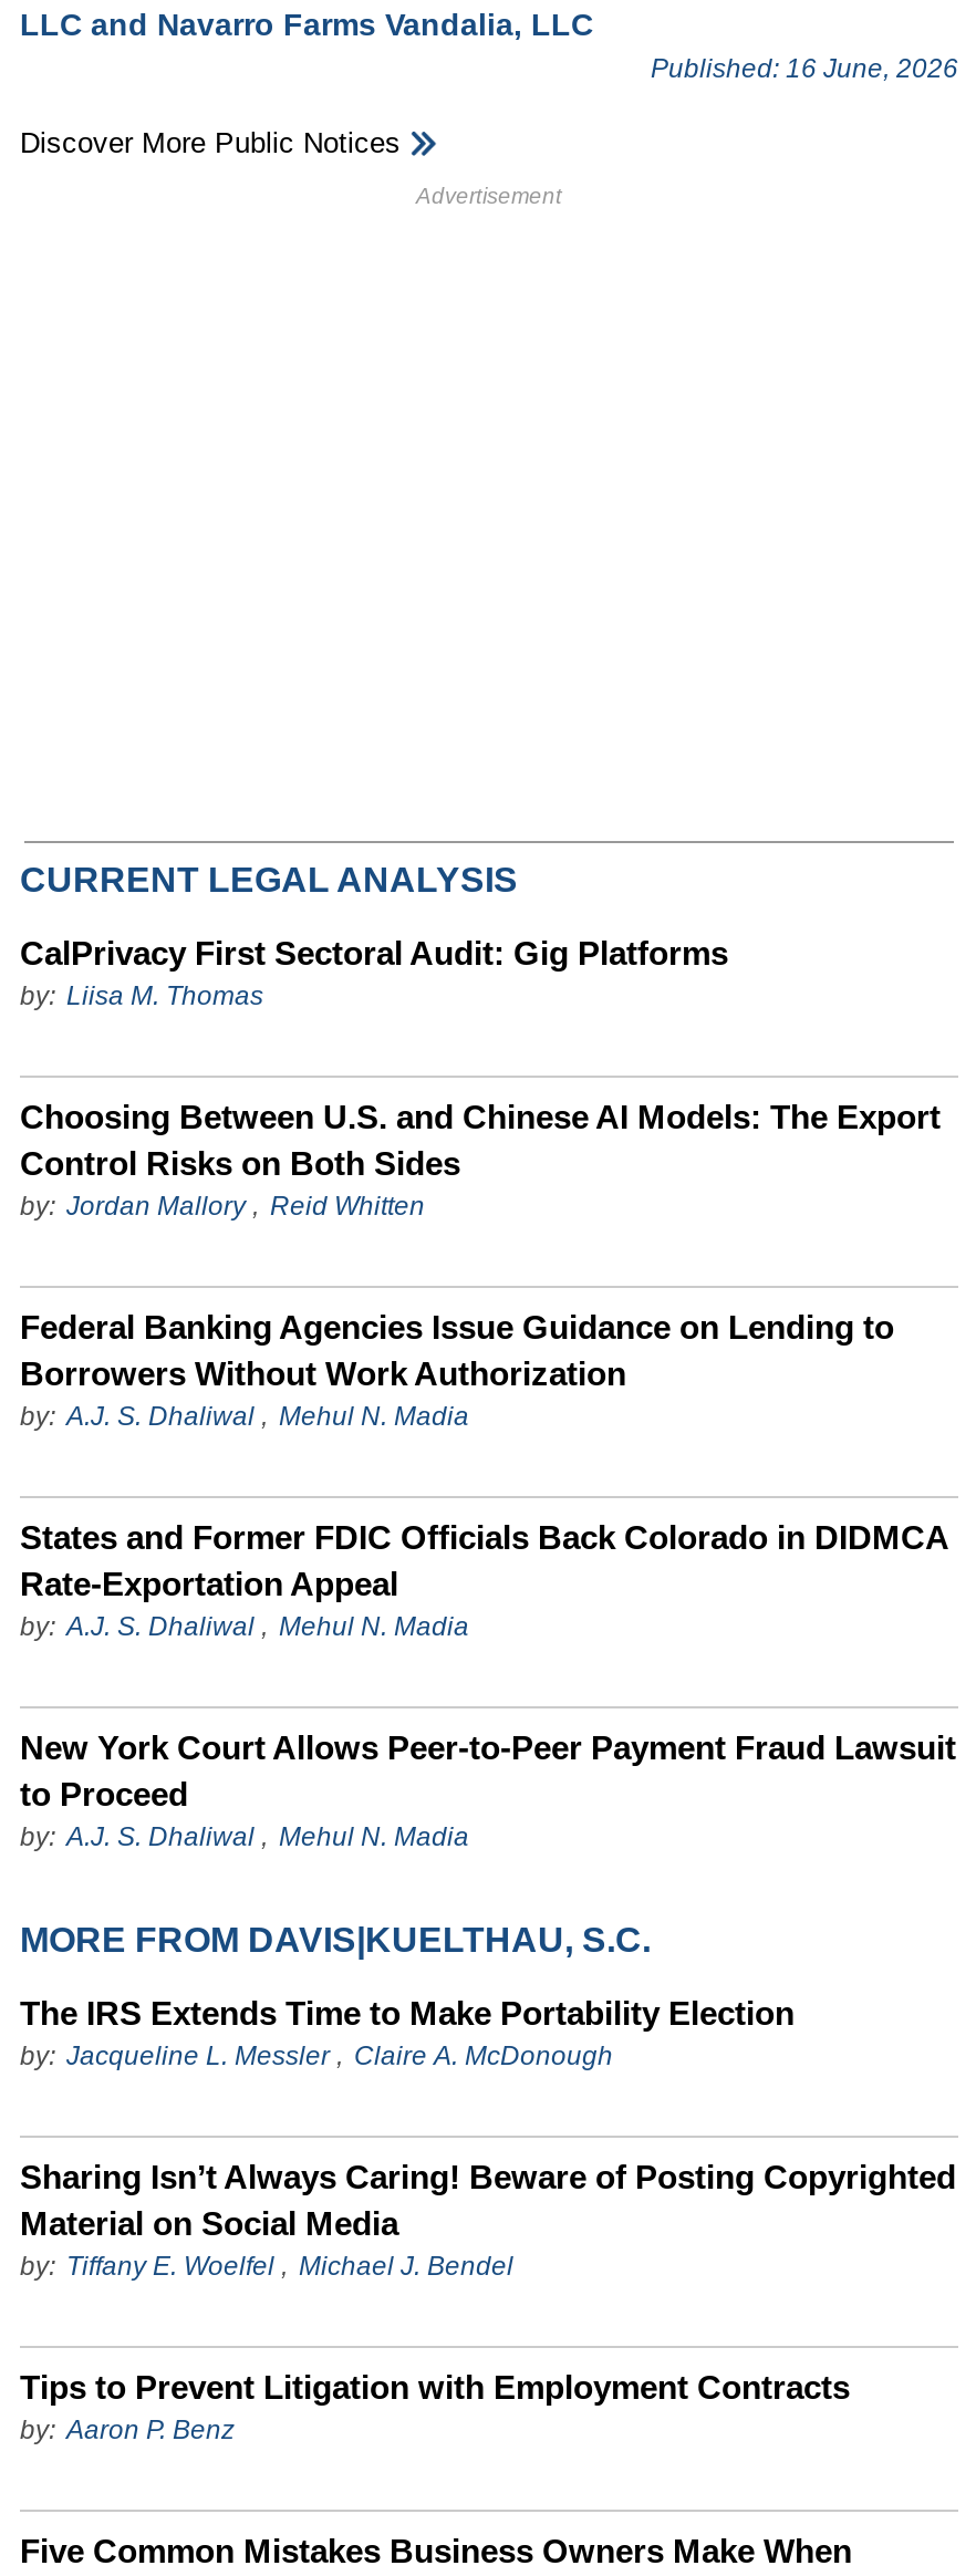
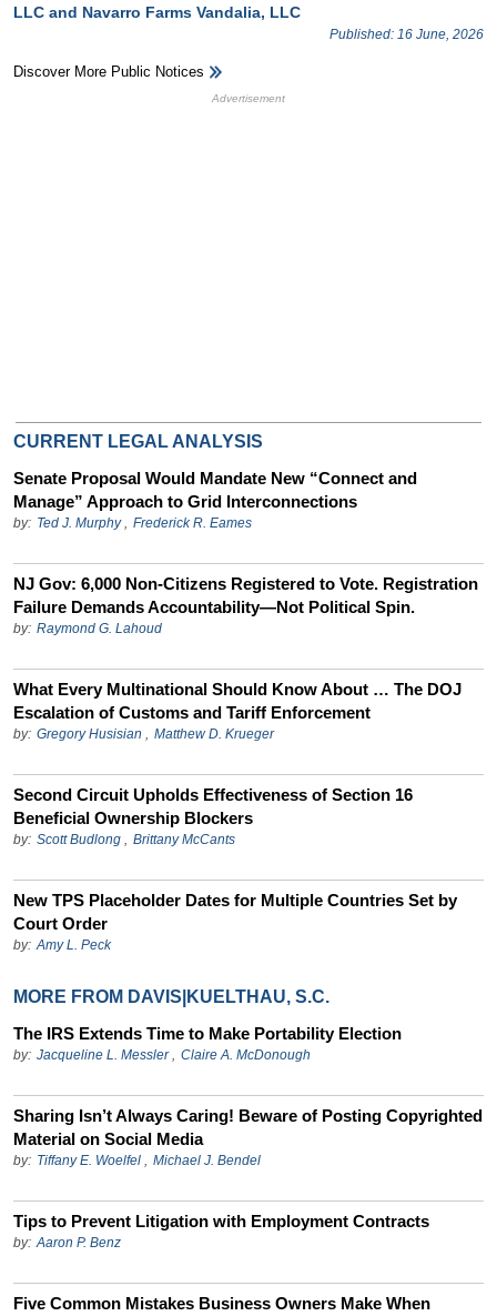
[20,934,728,1011] CalPrivacy First Sectoral Audit: Gig Platforms | by: Liisa M. Thomas -> [13,469,417,531] Senate Proposal Would Mandate New “Connect and | Manage” Approach to Grid Interconnections | by: Ted J. Murphy, Frederick R. Eames
[20,1098,941,1222] Choosing Between U.S. and Chinese AI Models: The Export | Control Risks on Both Sides | by: Jordan Mallory, Reid Whitten -> [13,574,478,636] NJ Gov: 6,000 Non-Citizens Registered to Vote. Registration | Failure Demands Accountability—Not Political Spin. | by: Raymond G. Lahoud
[20,1308,894,1432] Federal Banking Agencies Issue Guidance on Lending to | Borrowers Without Work Authorization | by: A.J. S. Dhaliwal, Mehul N. Madia -> [13,680,461,742] What Every Multinational Should Know About … The DOJ | Escalation of Customs and Tariff Enforcement | by: Gregory Husisian, Matthew D. Krueger
[20,1518,947,1642] States and Former FDIC Officials Back Colorado in DIDMCA | Rate-Exportation Appeal | by: A.J. S. Dhaliwal, Mehul N. Madia -> [13,785,413,847] Second Circuit Upholds Effectiveness of Section 16 | Beneficial Ownership Blockers | by: Scott Budlong, Brittany McCants
[20,1728,956,1852] New York Court Allows Peer-to-Peer Payment Fraud Lawsuit | to Proceed | by: A.J. S. Dhaliwal, Mehul N. Madia -> [13,891,457,953] New TPS Placeholder Dates for Multiple Countries Set by | Court Order | by: Amy L. Peck

